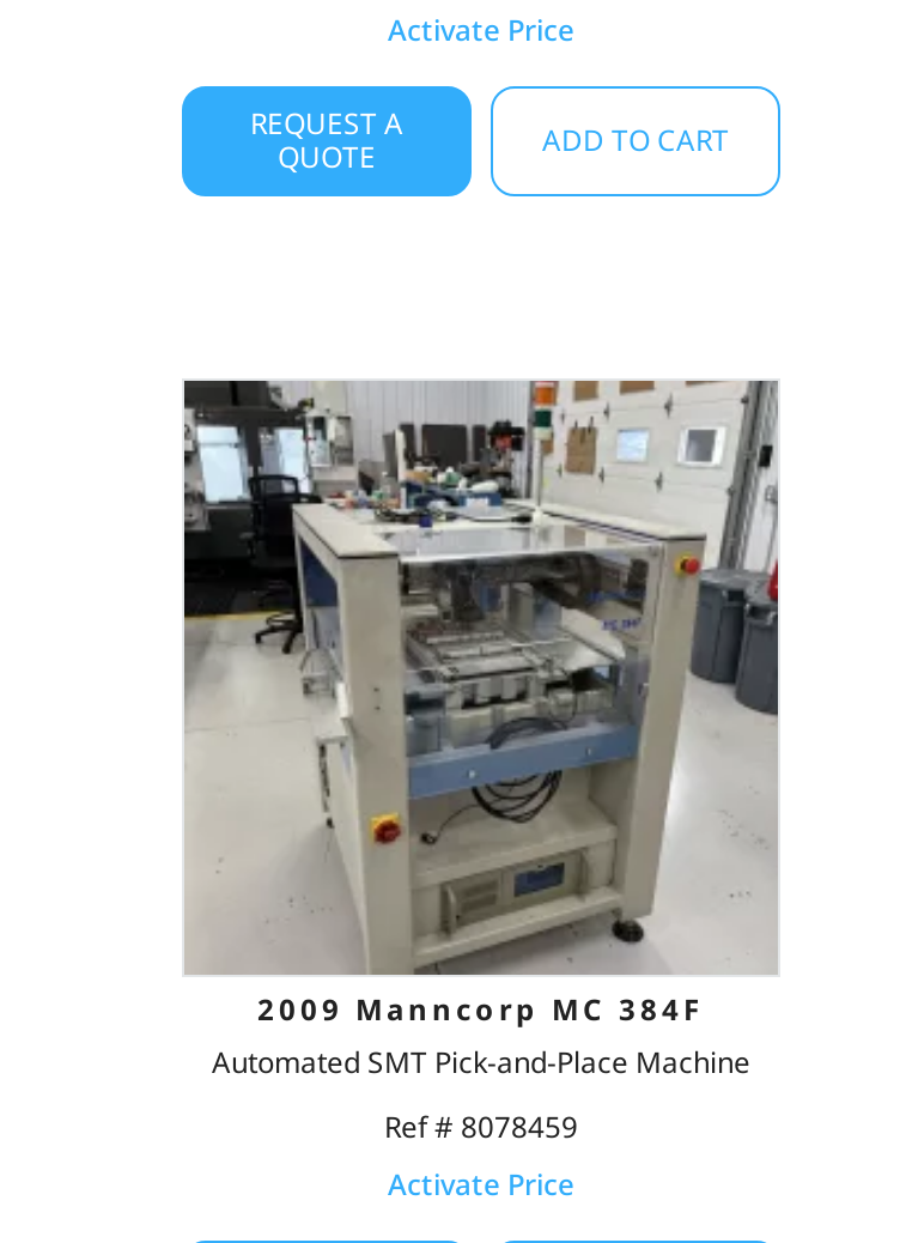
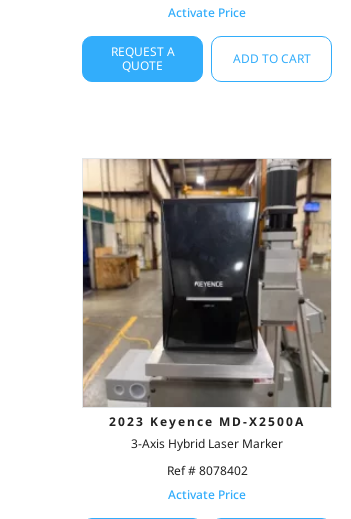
[182,378,780,1082] [image] | 2009 Manncorp MC 384F | Automated SMT Pick-and-Place Machine -> [82,158,332,452] [image] | 2023 Keyence MD-X2500A | 3-Axis Hybrid Laser Marker
[384,1106,578,1147] Ref # 8078459 -> [166,462,247,479] Ref # 8078402

